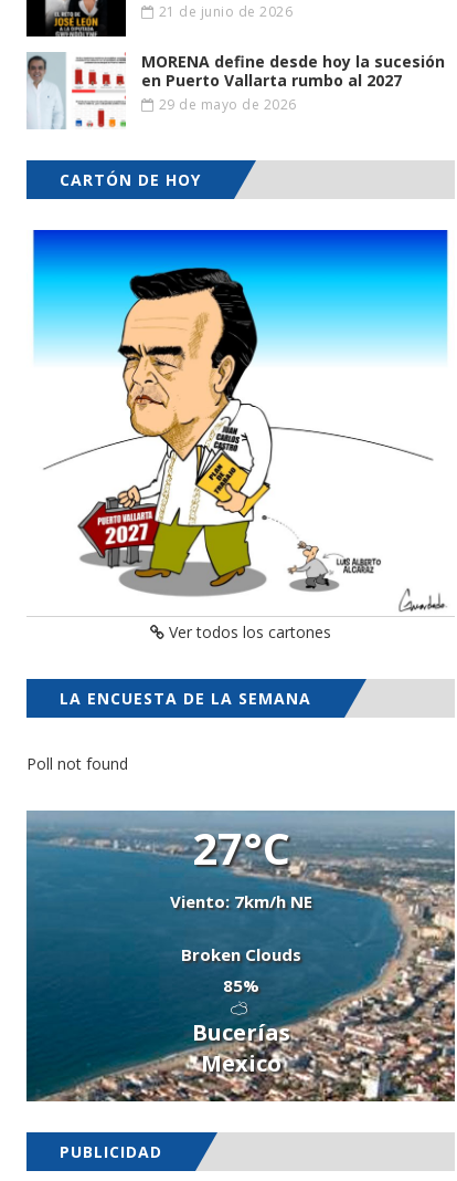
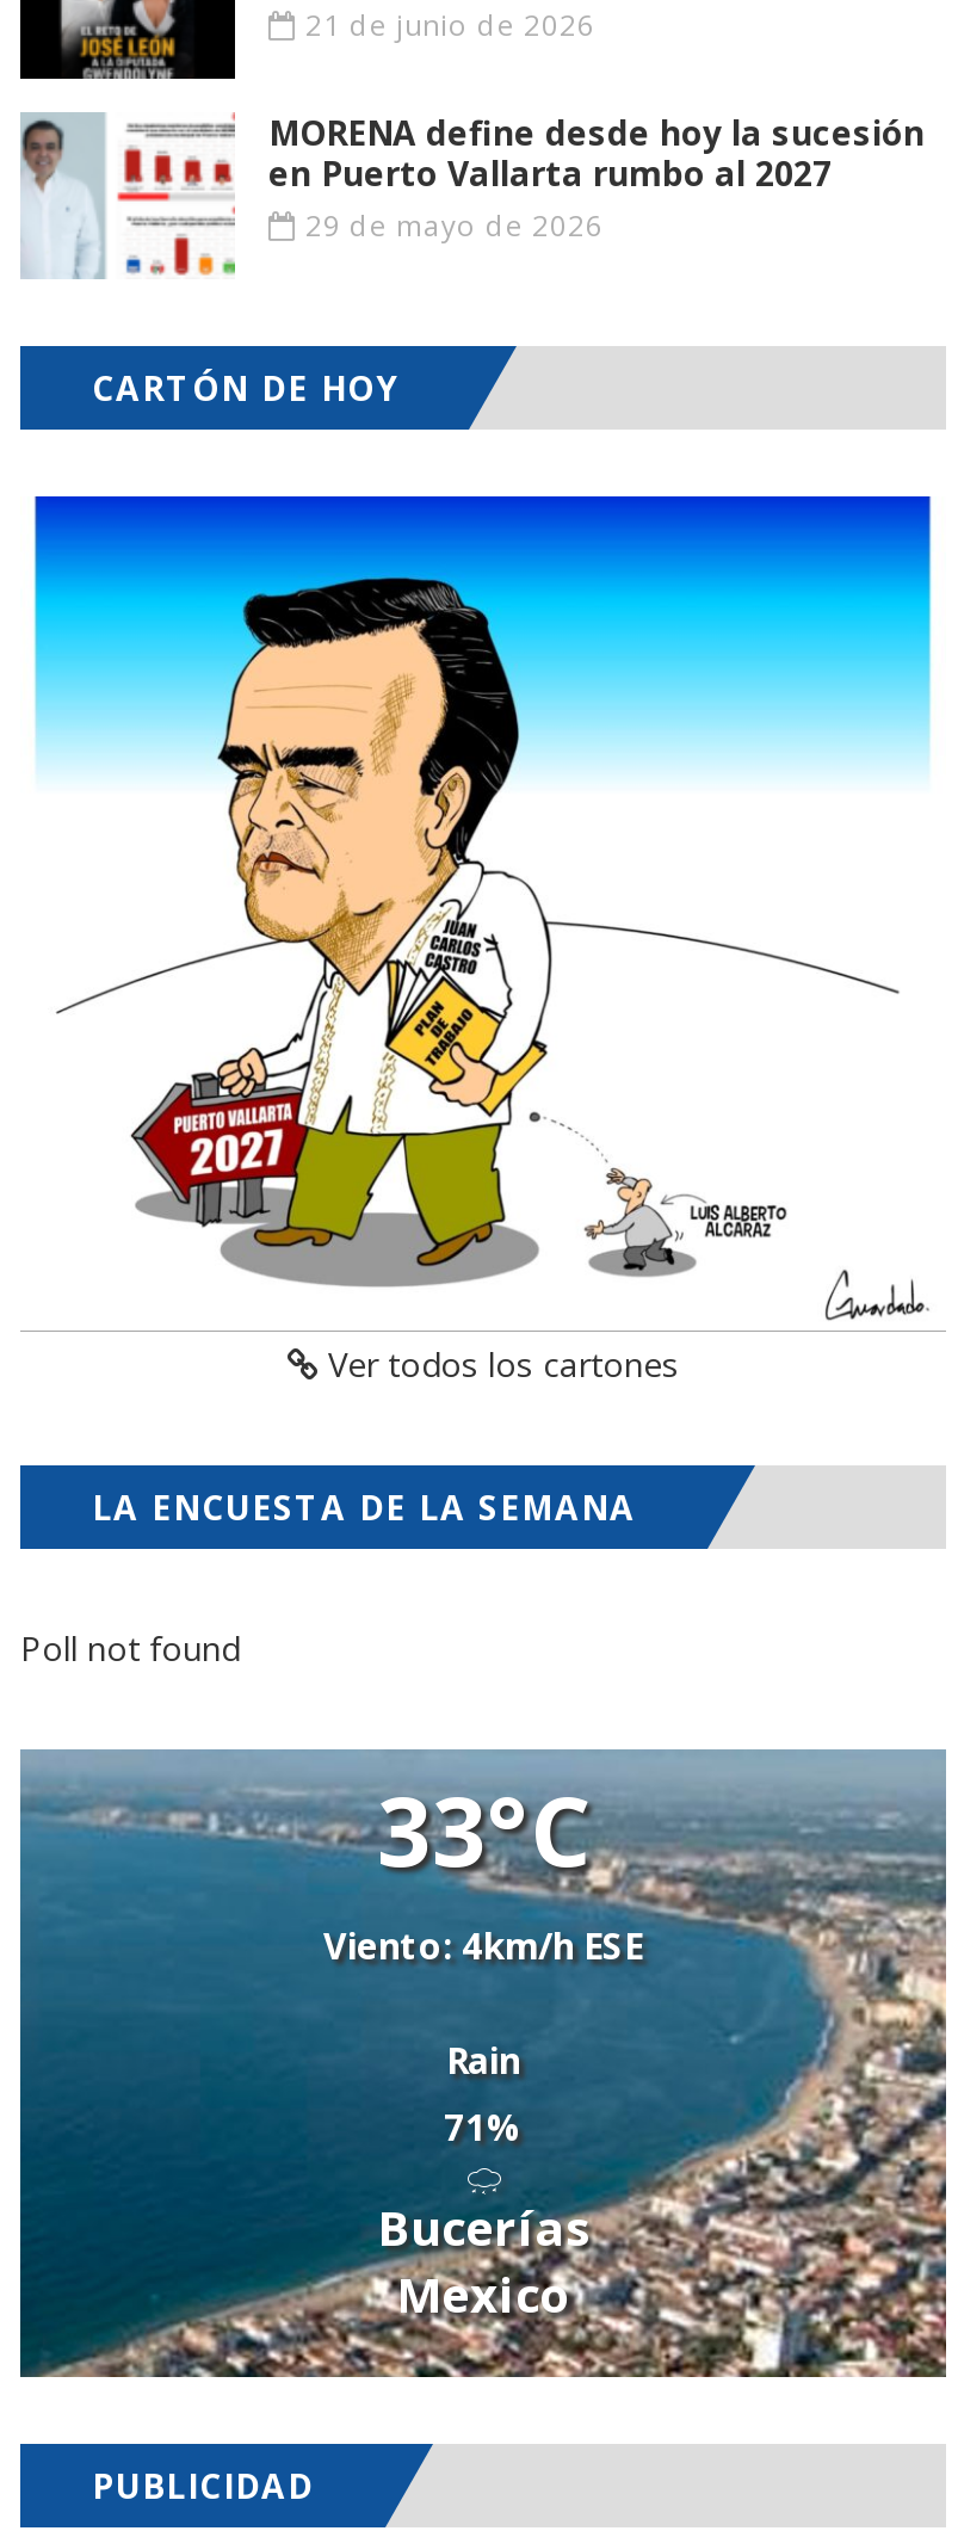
[169,817,312,912] 27°C | Viento: 7km/h NE -> [323,1764,643,1969] 33°C | Viento: 4km/h ESE
[180,943,301,996] Broken Clouds | 85% -> [444,2036,523,2151] Rain | 71%

